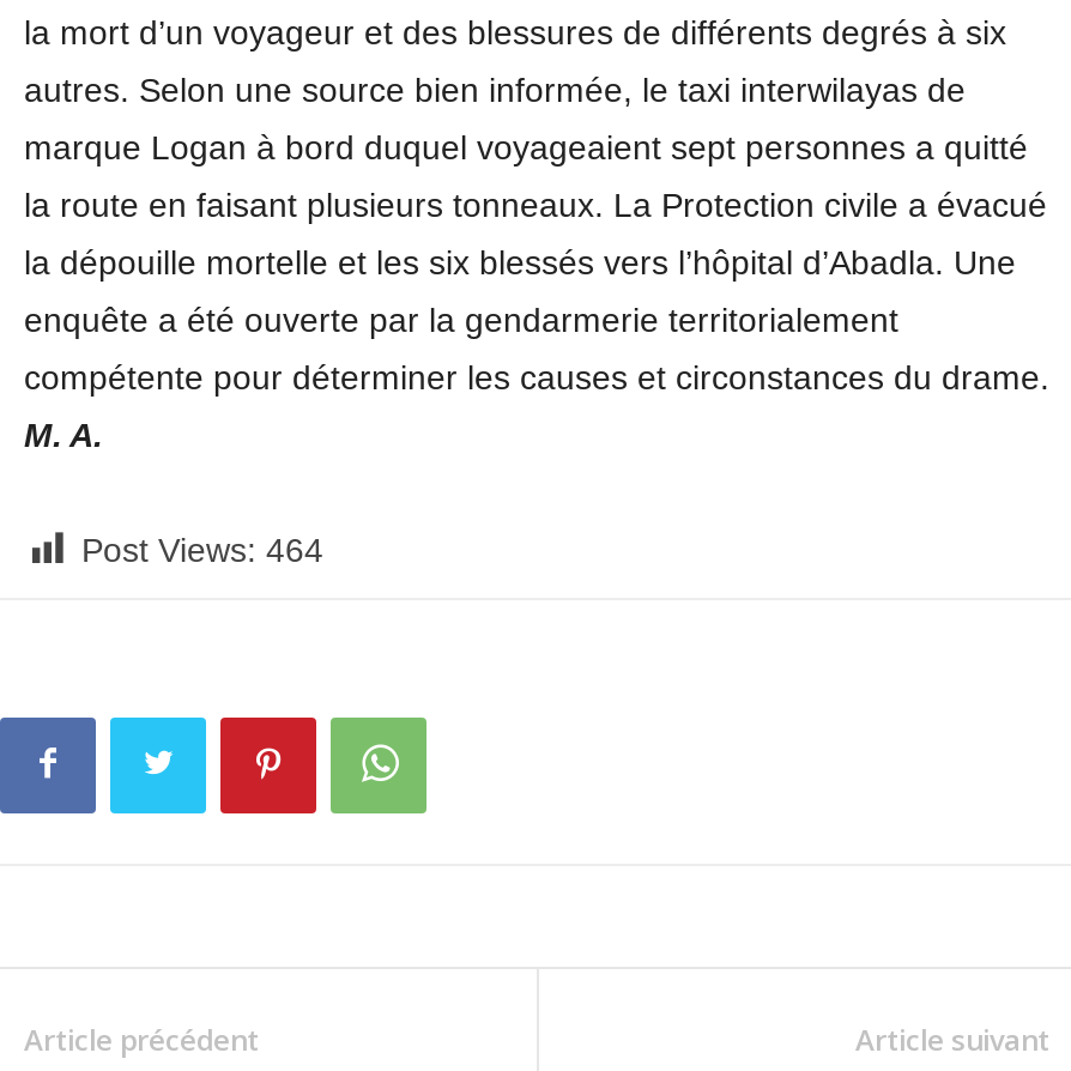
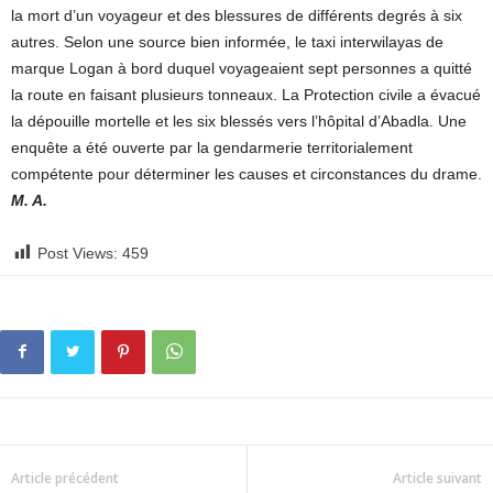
[81,531,323,569] Post Views: 464 -> [37,244,149,262] Post Views: 459

